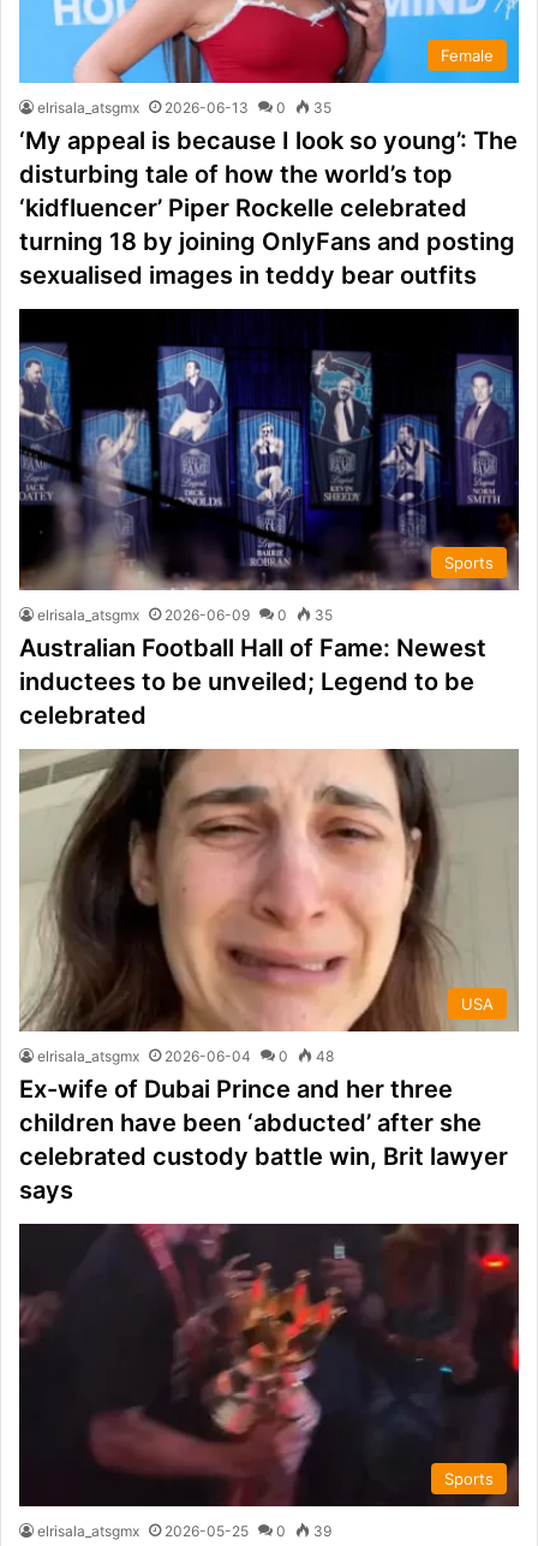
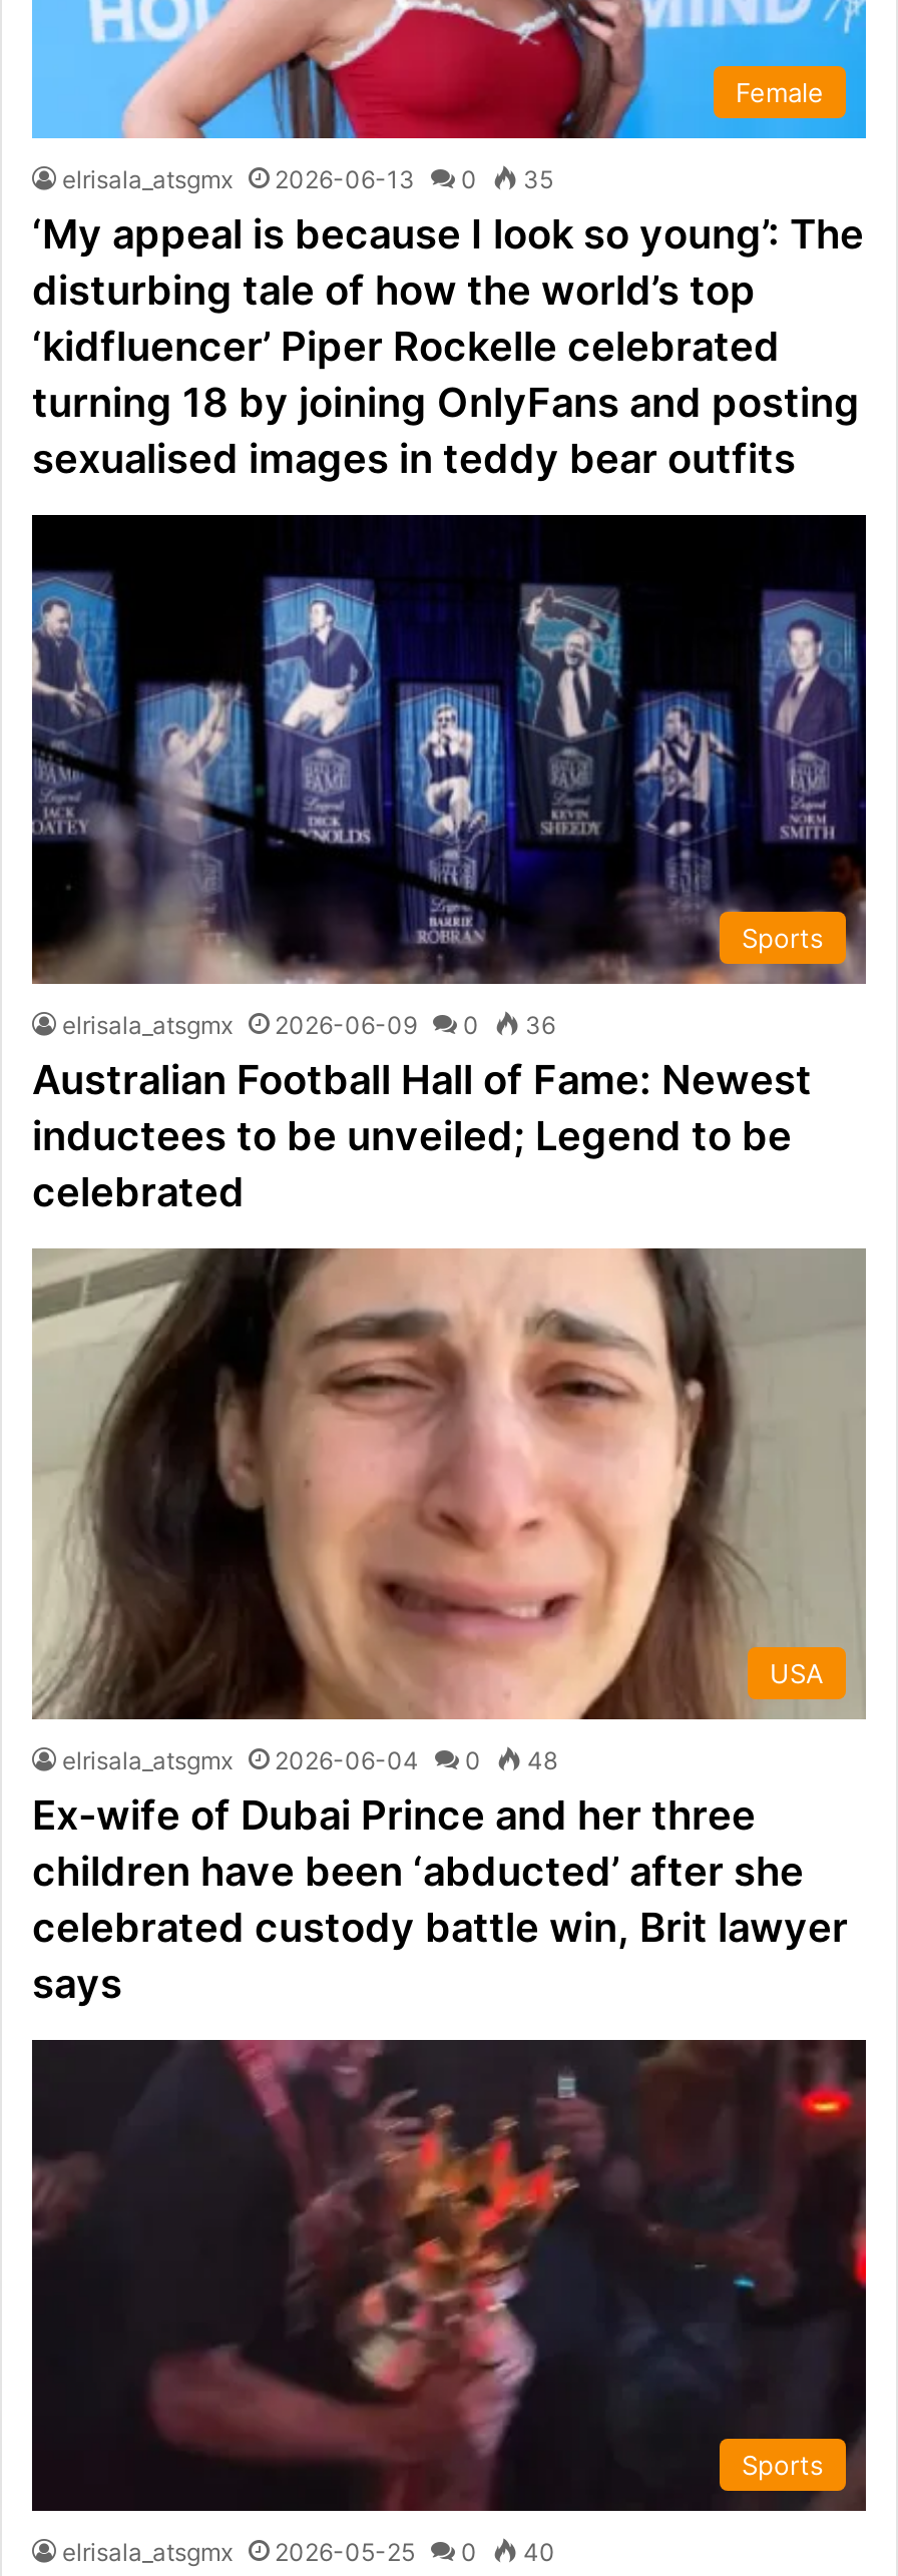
[37,606,333,624] elrisala_atsgmx 2026-06-09 0 35 -> [62,1011,555,1041] elrisala_atsgmx 2026-06-09 0 36
[37,1521,331,1540] elrisala_atsgmx 2026-05-25 0 39 -> [62,2536,555,2566] elrisala_atsgmx 2026-05-25 0 40

